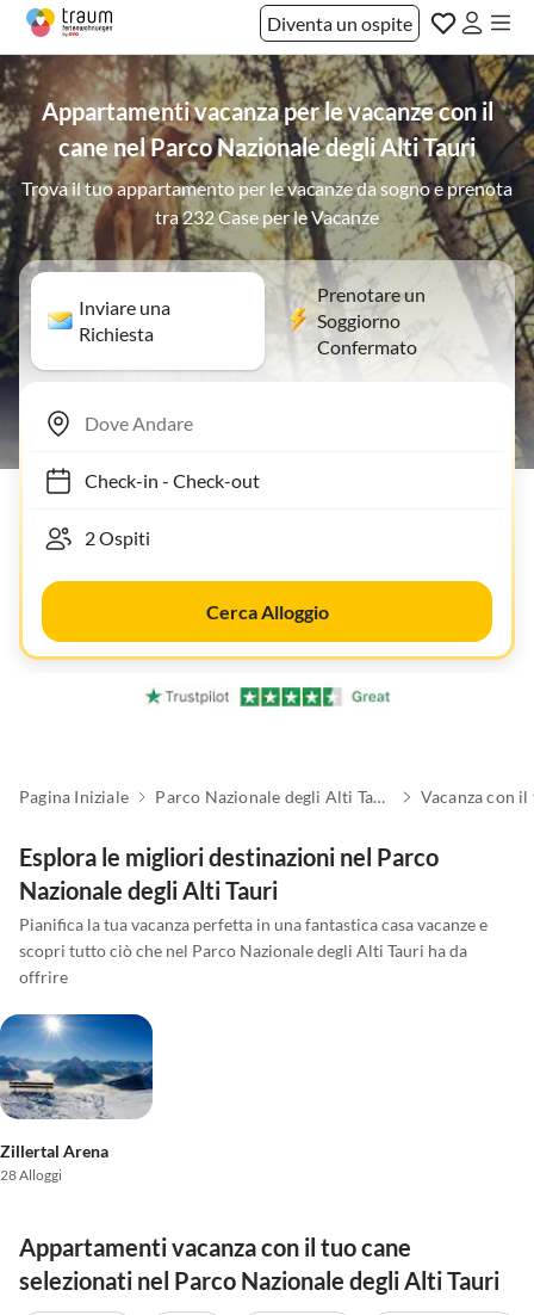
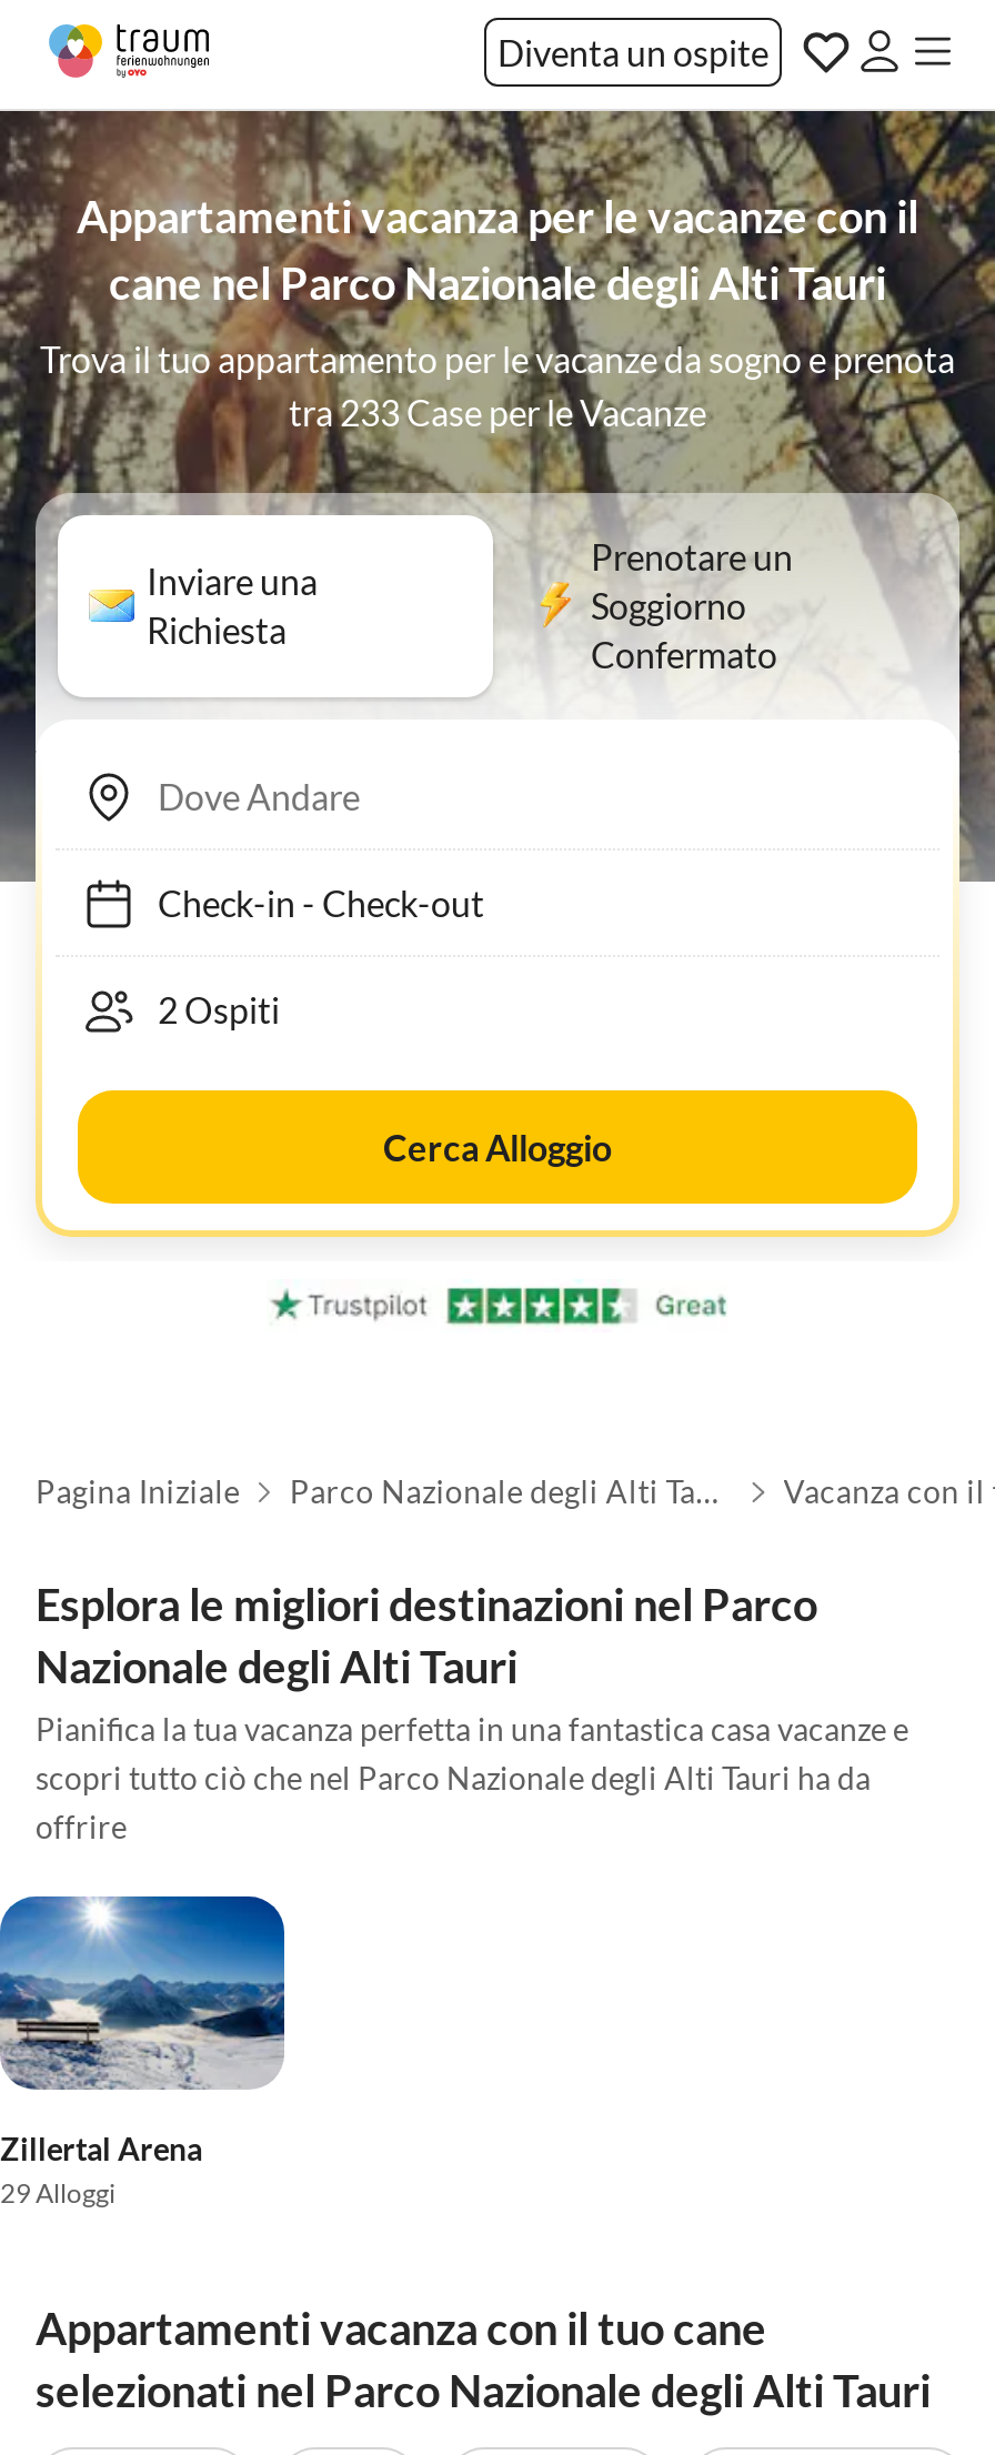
[155,205,379,228] tra 232 Case per le Vacanze -> [289,391,706,433] tra 233 Case per le Vacanze
[0,1165,62,1183] 28 Alloggi -> [0,2177,115,2210] 29 Alloggi

